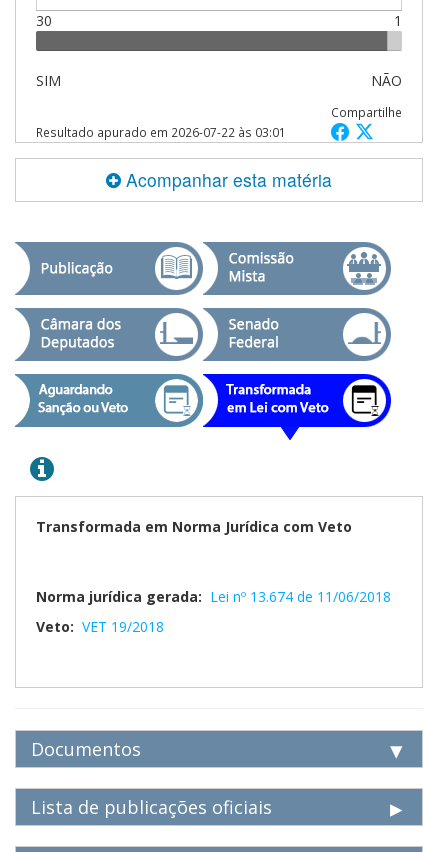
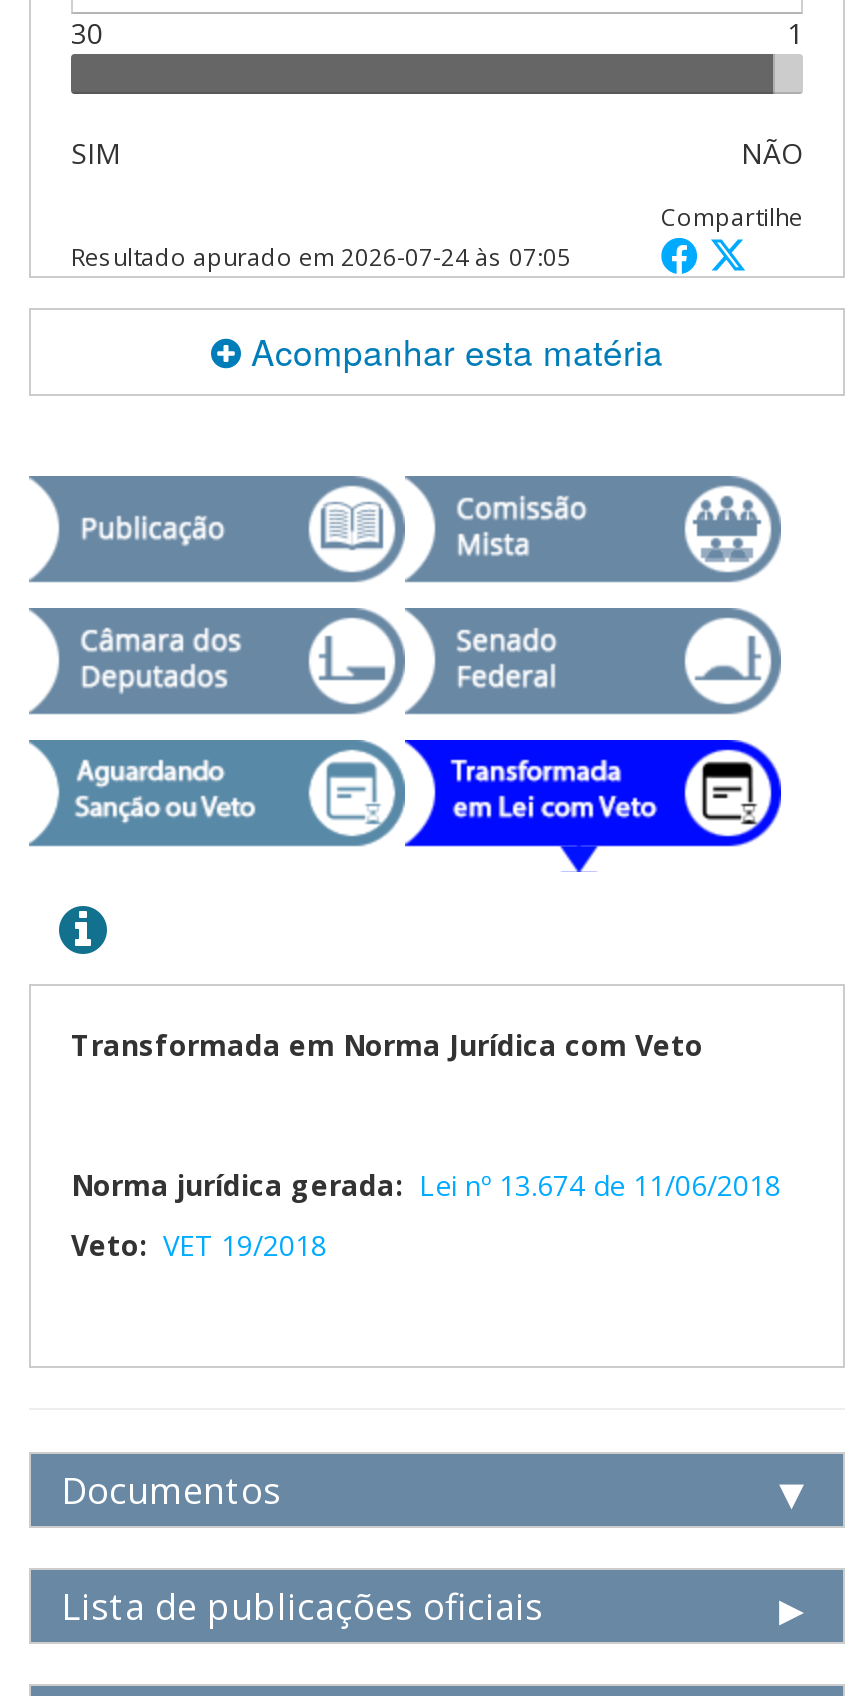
[36,124,286,140] Resultado apurado em 2026-07-22 às 03:01 -> [71,241,571,273] Resultado apurado em 2026-07-24 às 07:05

